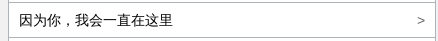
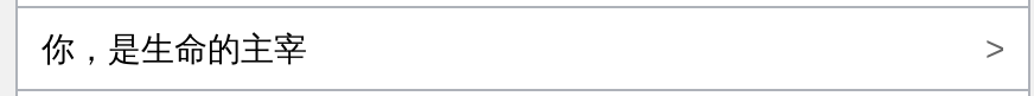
[19,12,173,28] 因为你，我会一直在这里 -> [42,30,307,68] 你，是生命的主宰

